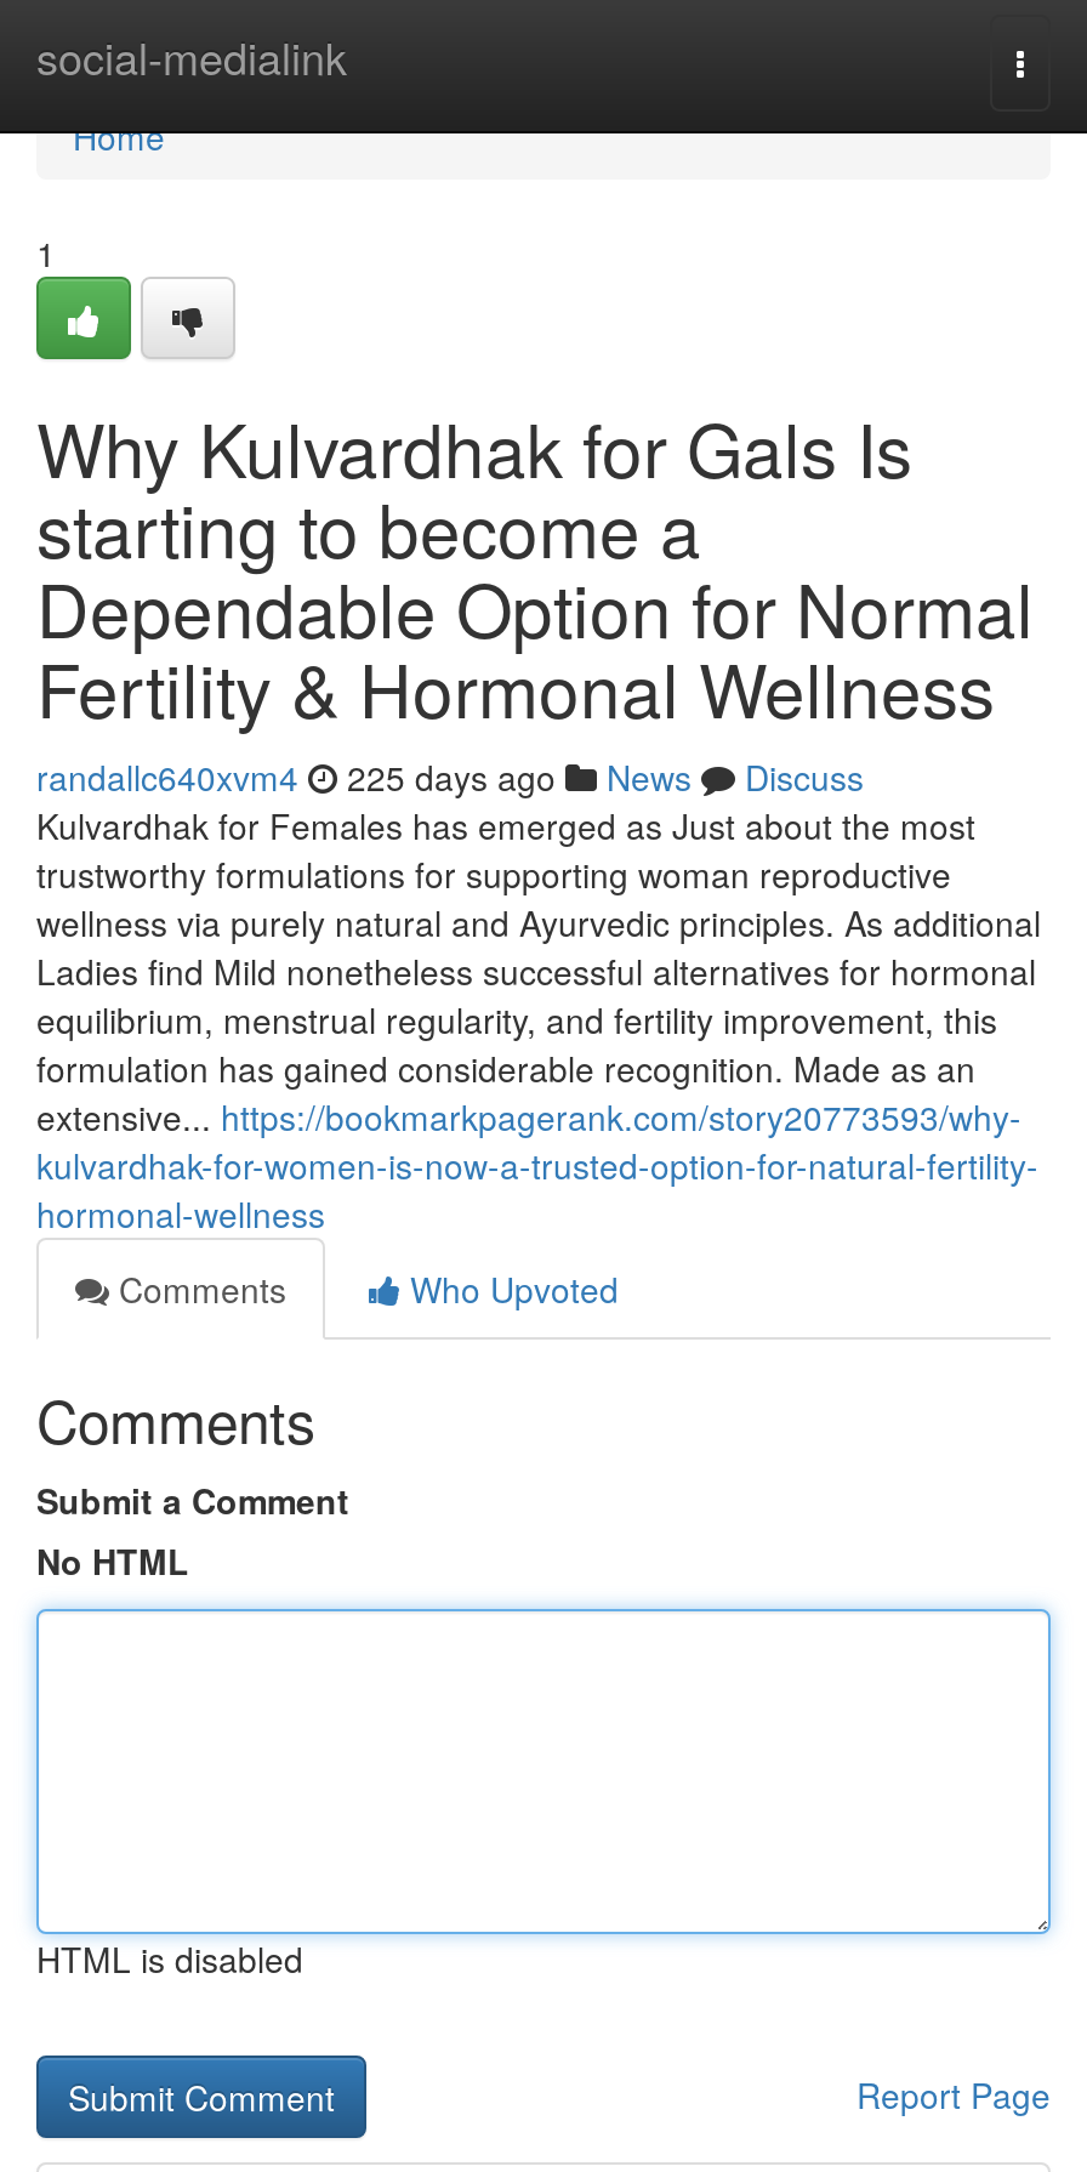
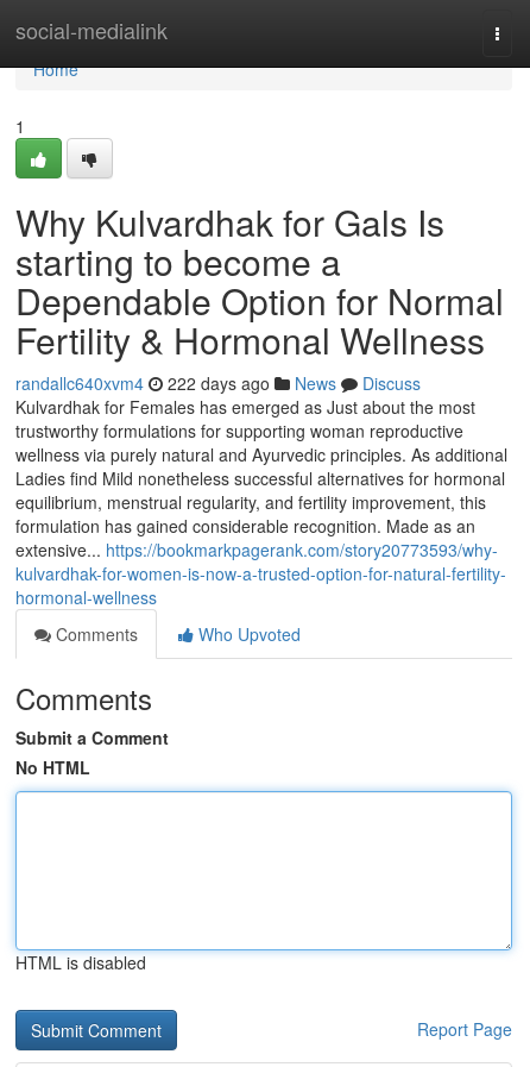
[36,752,864,801] randallc640xvm4 225 days ago News Discuss -> [15,371,421,395] randallc640xvm4 222 days ago News Discuss

